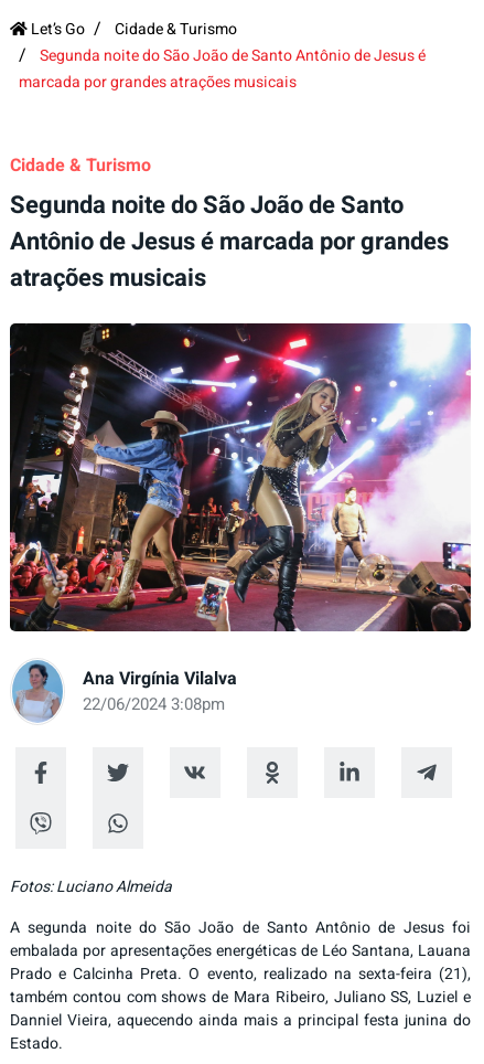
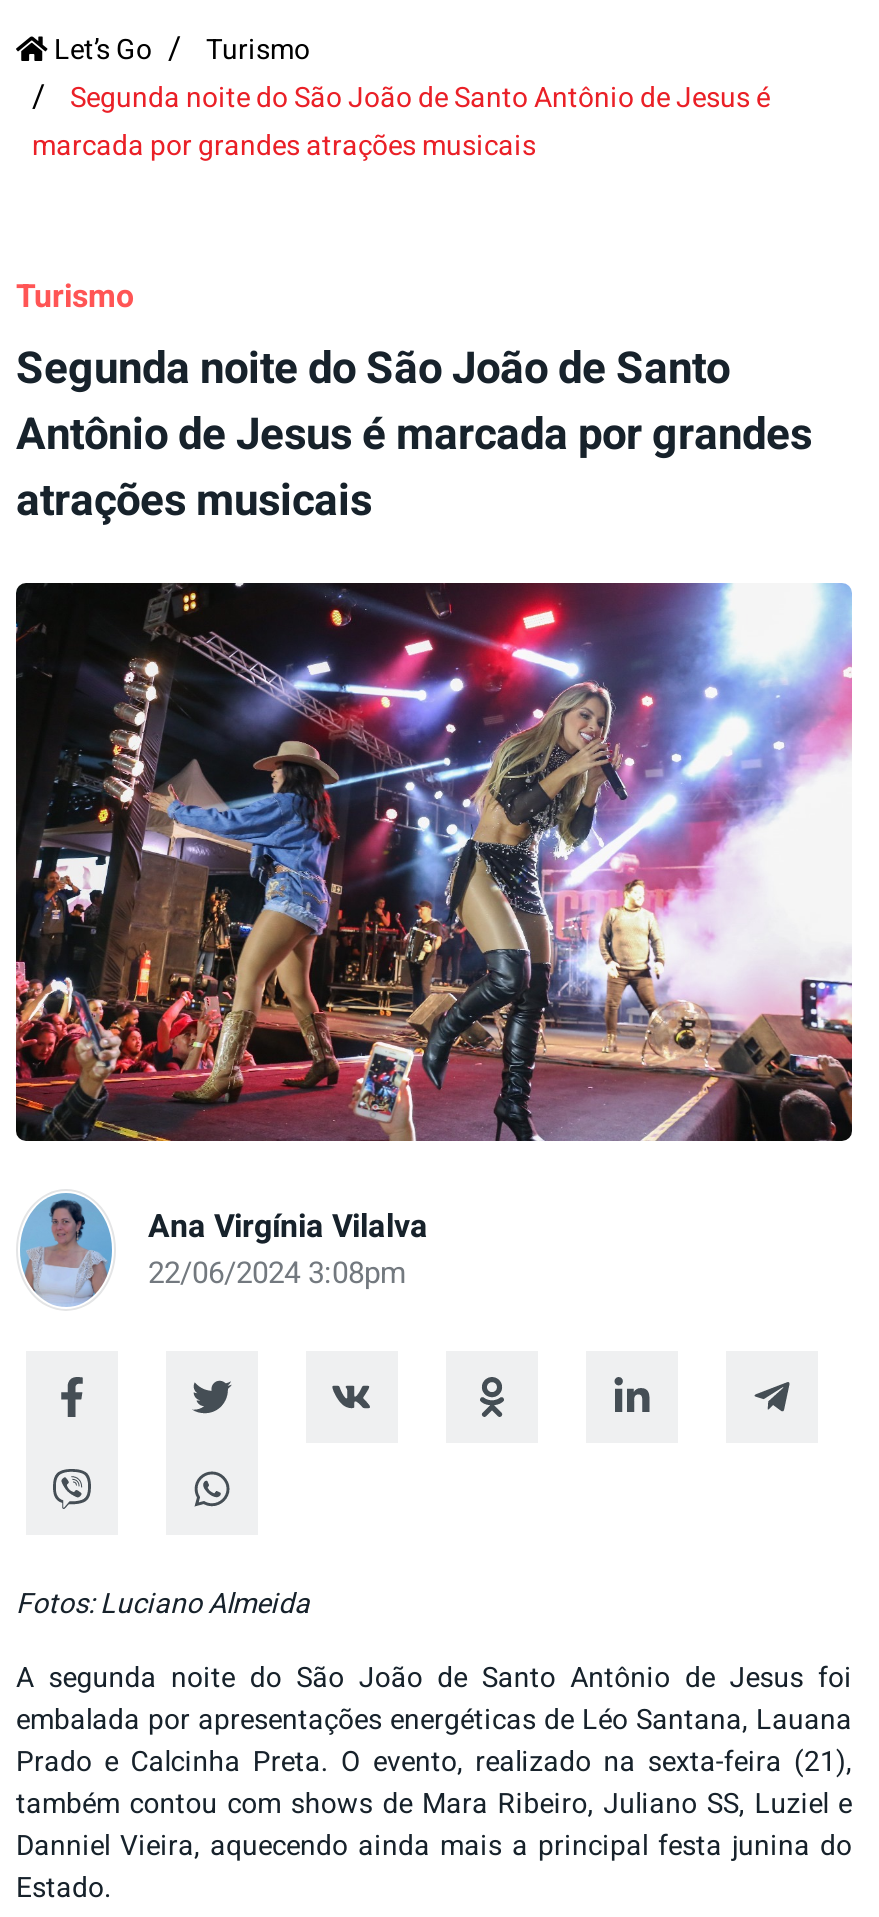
[115,18,237,41] Cidade & Turismo -> [206,29,310,71] Turismo
[10,152,151,179] Cidade & Turismo -> [16,273,134,321] Turismo

